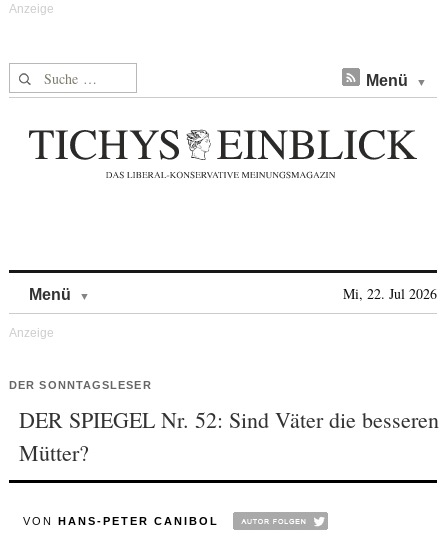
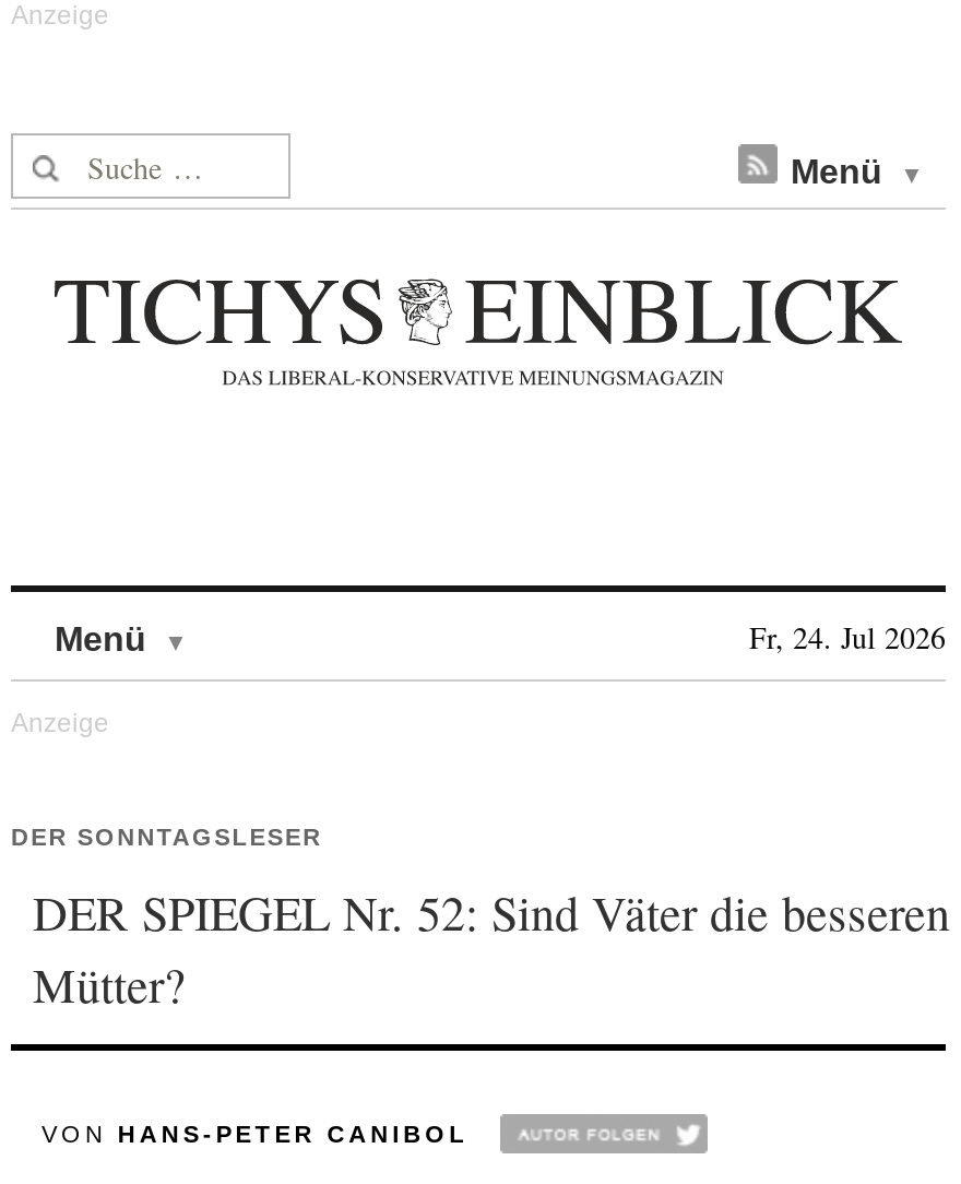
[343,284,437,303] Mi, 22. Jul 2026 -> [749,616,946,658] Fr, 24. Jul 2026

